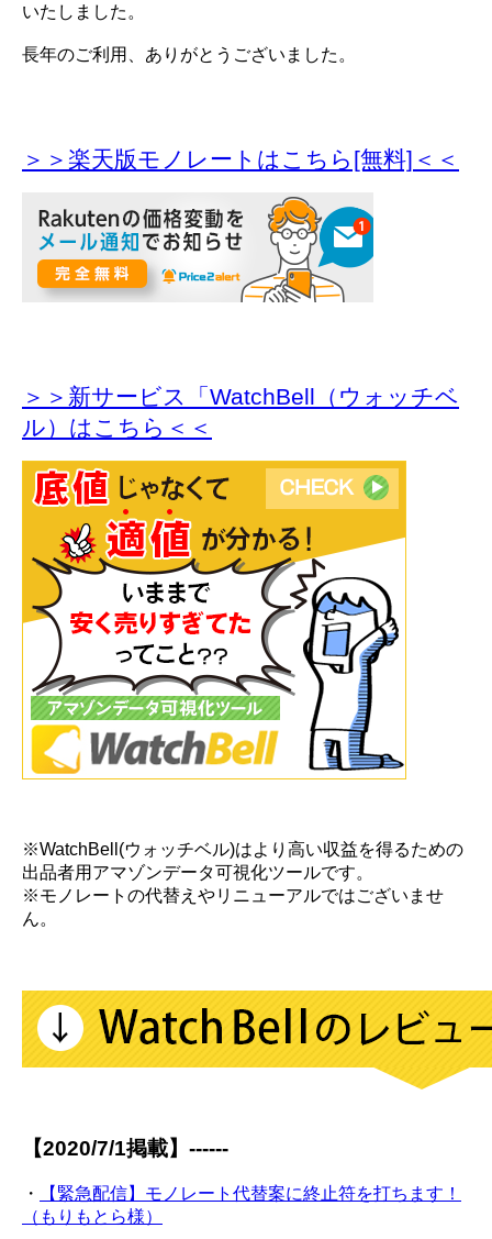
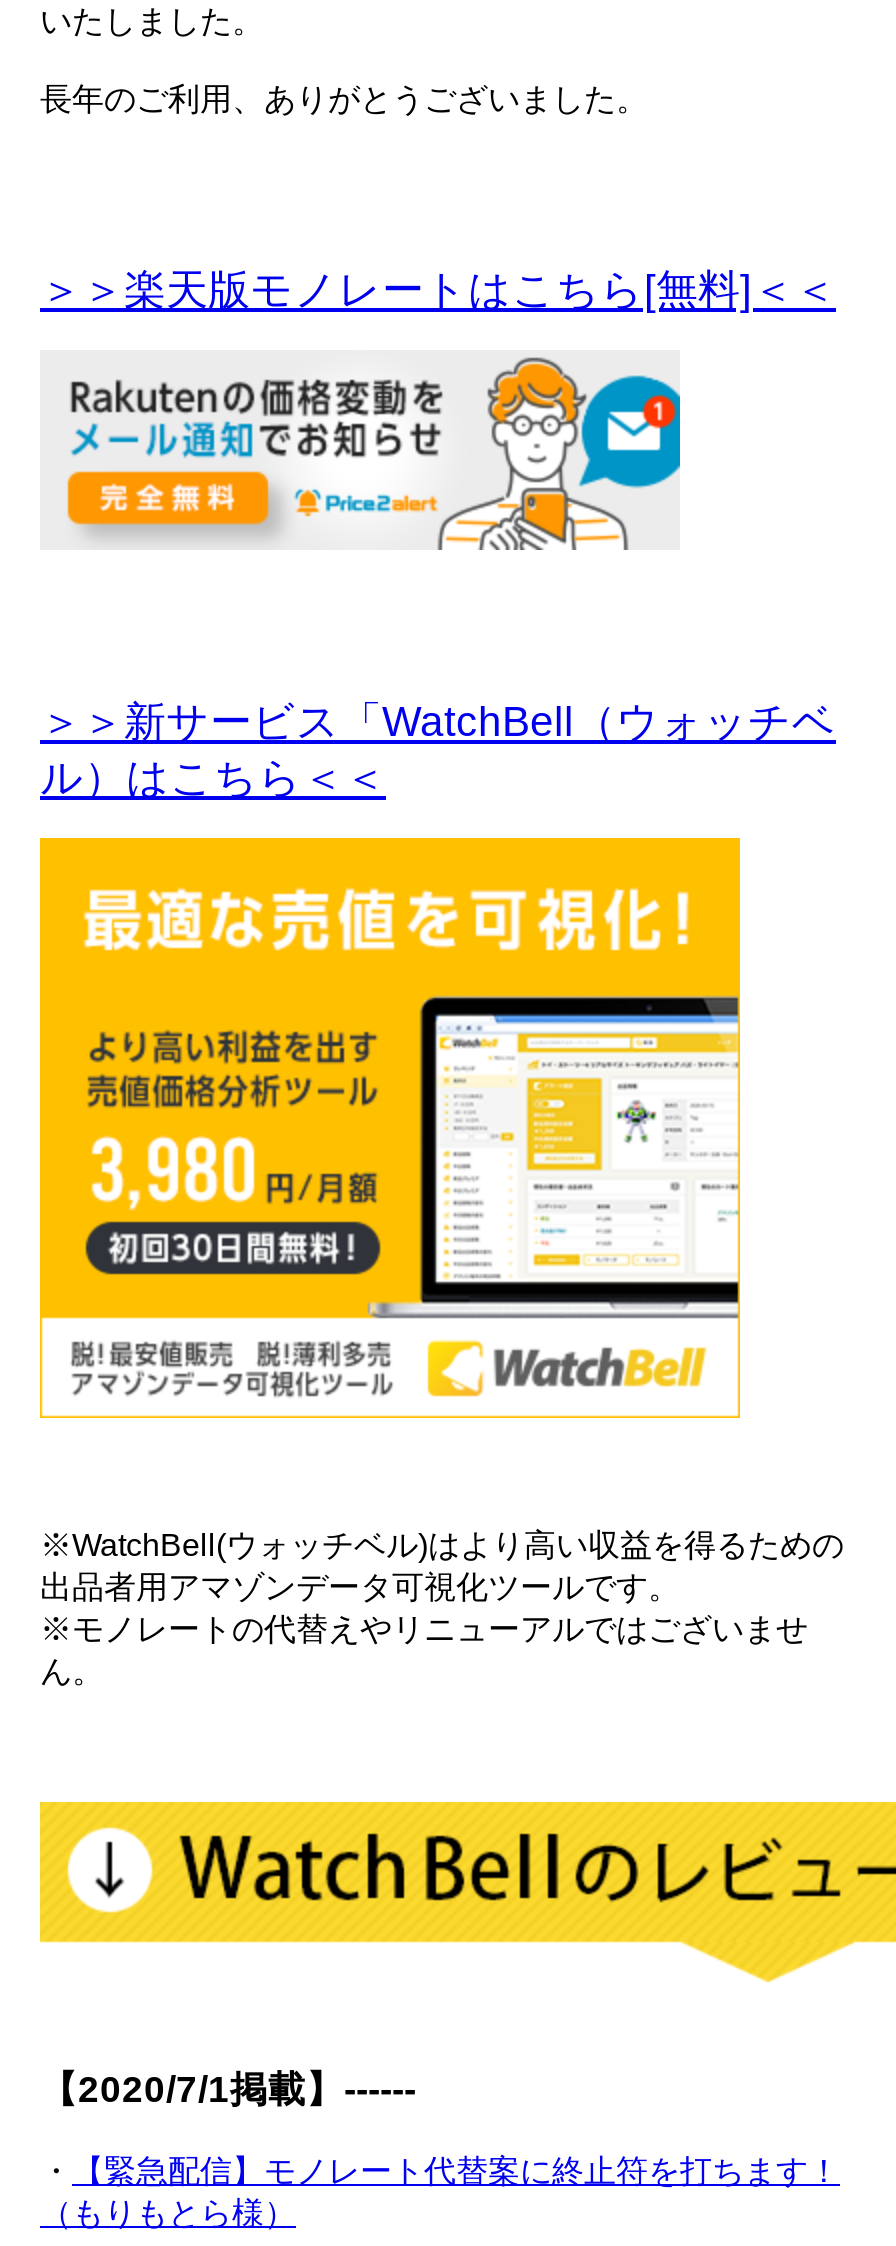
[22,462,406,775] [image] -> [40,844,740,1408] [image]

